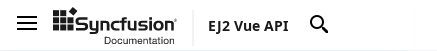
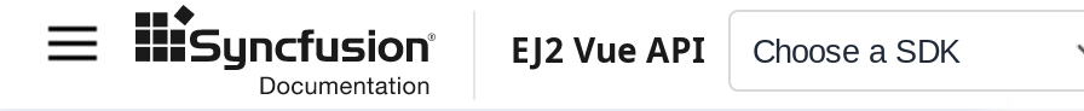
none -> [753,33,961,69] Choose a SDK

